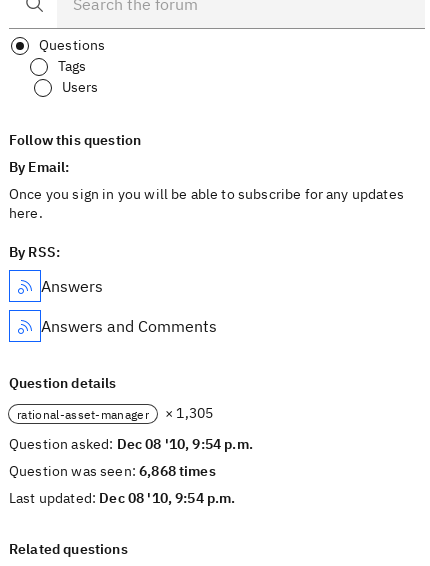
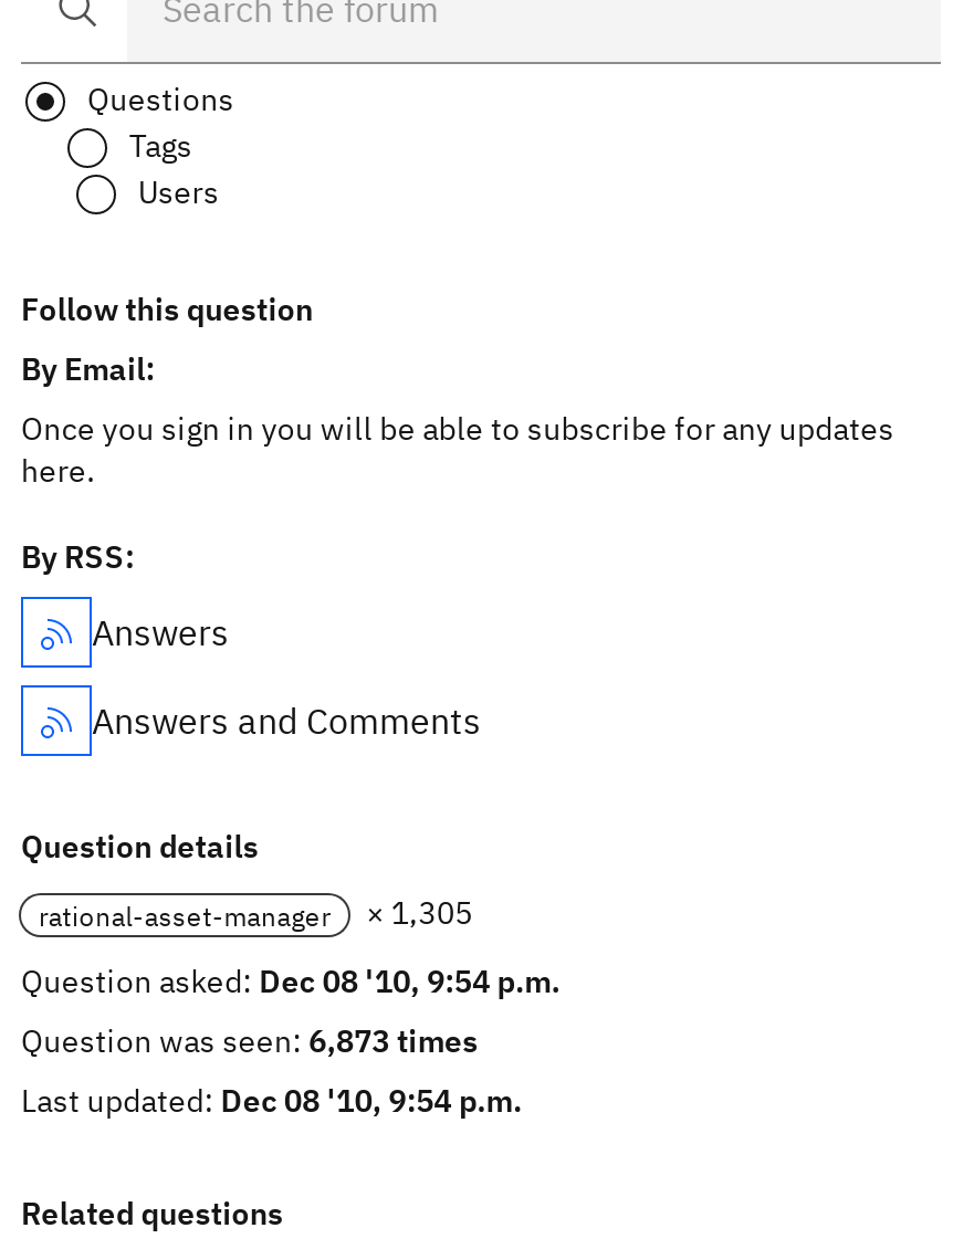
[9,462,216,480] Question was seen: 6,868 times -> [21,1021,478,1061] Question was seen: 6,873 times

